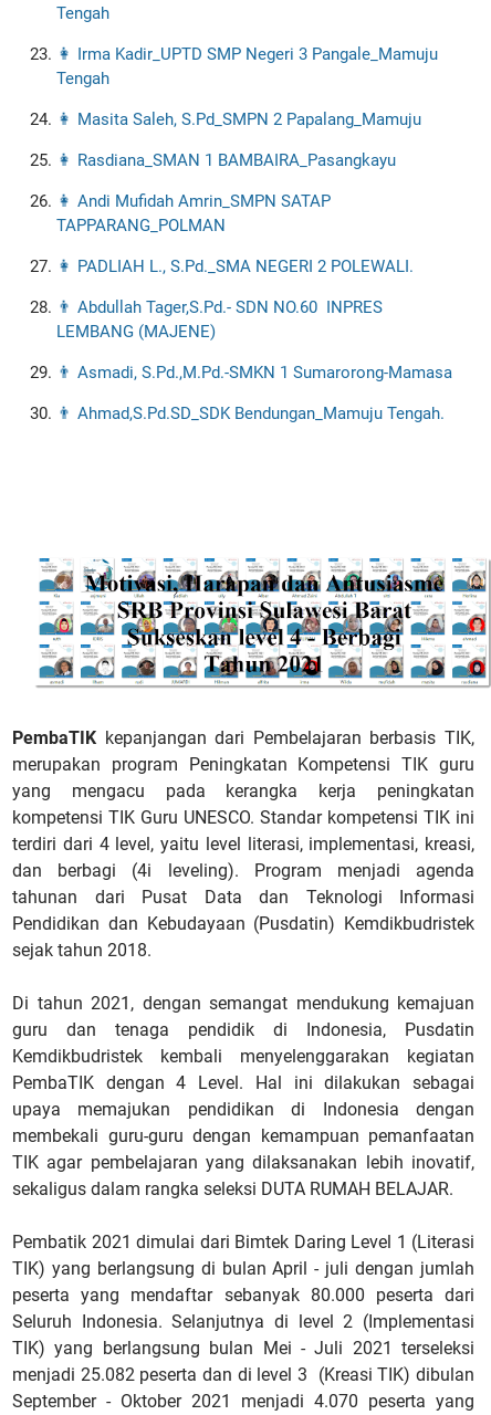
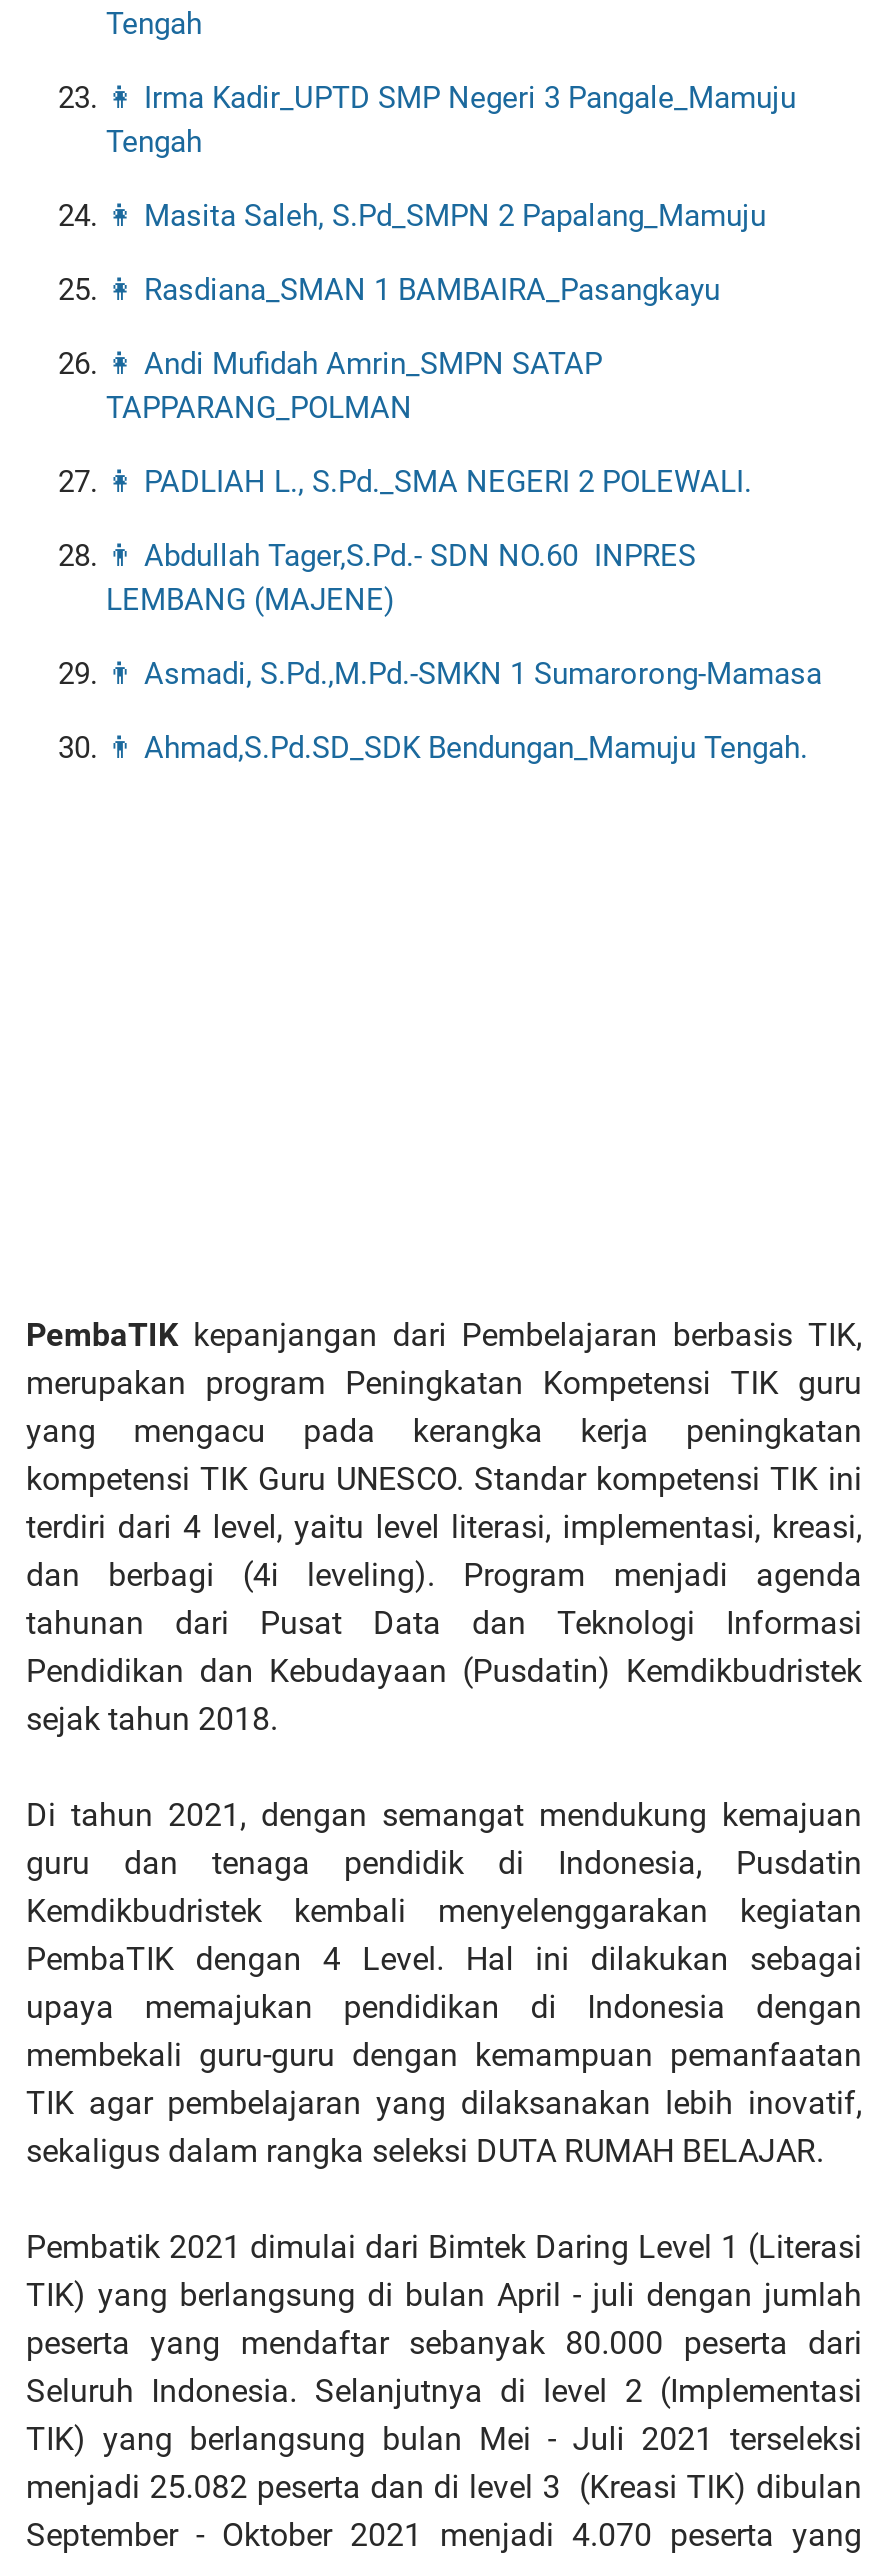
[36,557,488,689] [image] -> none

